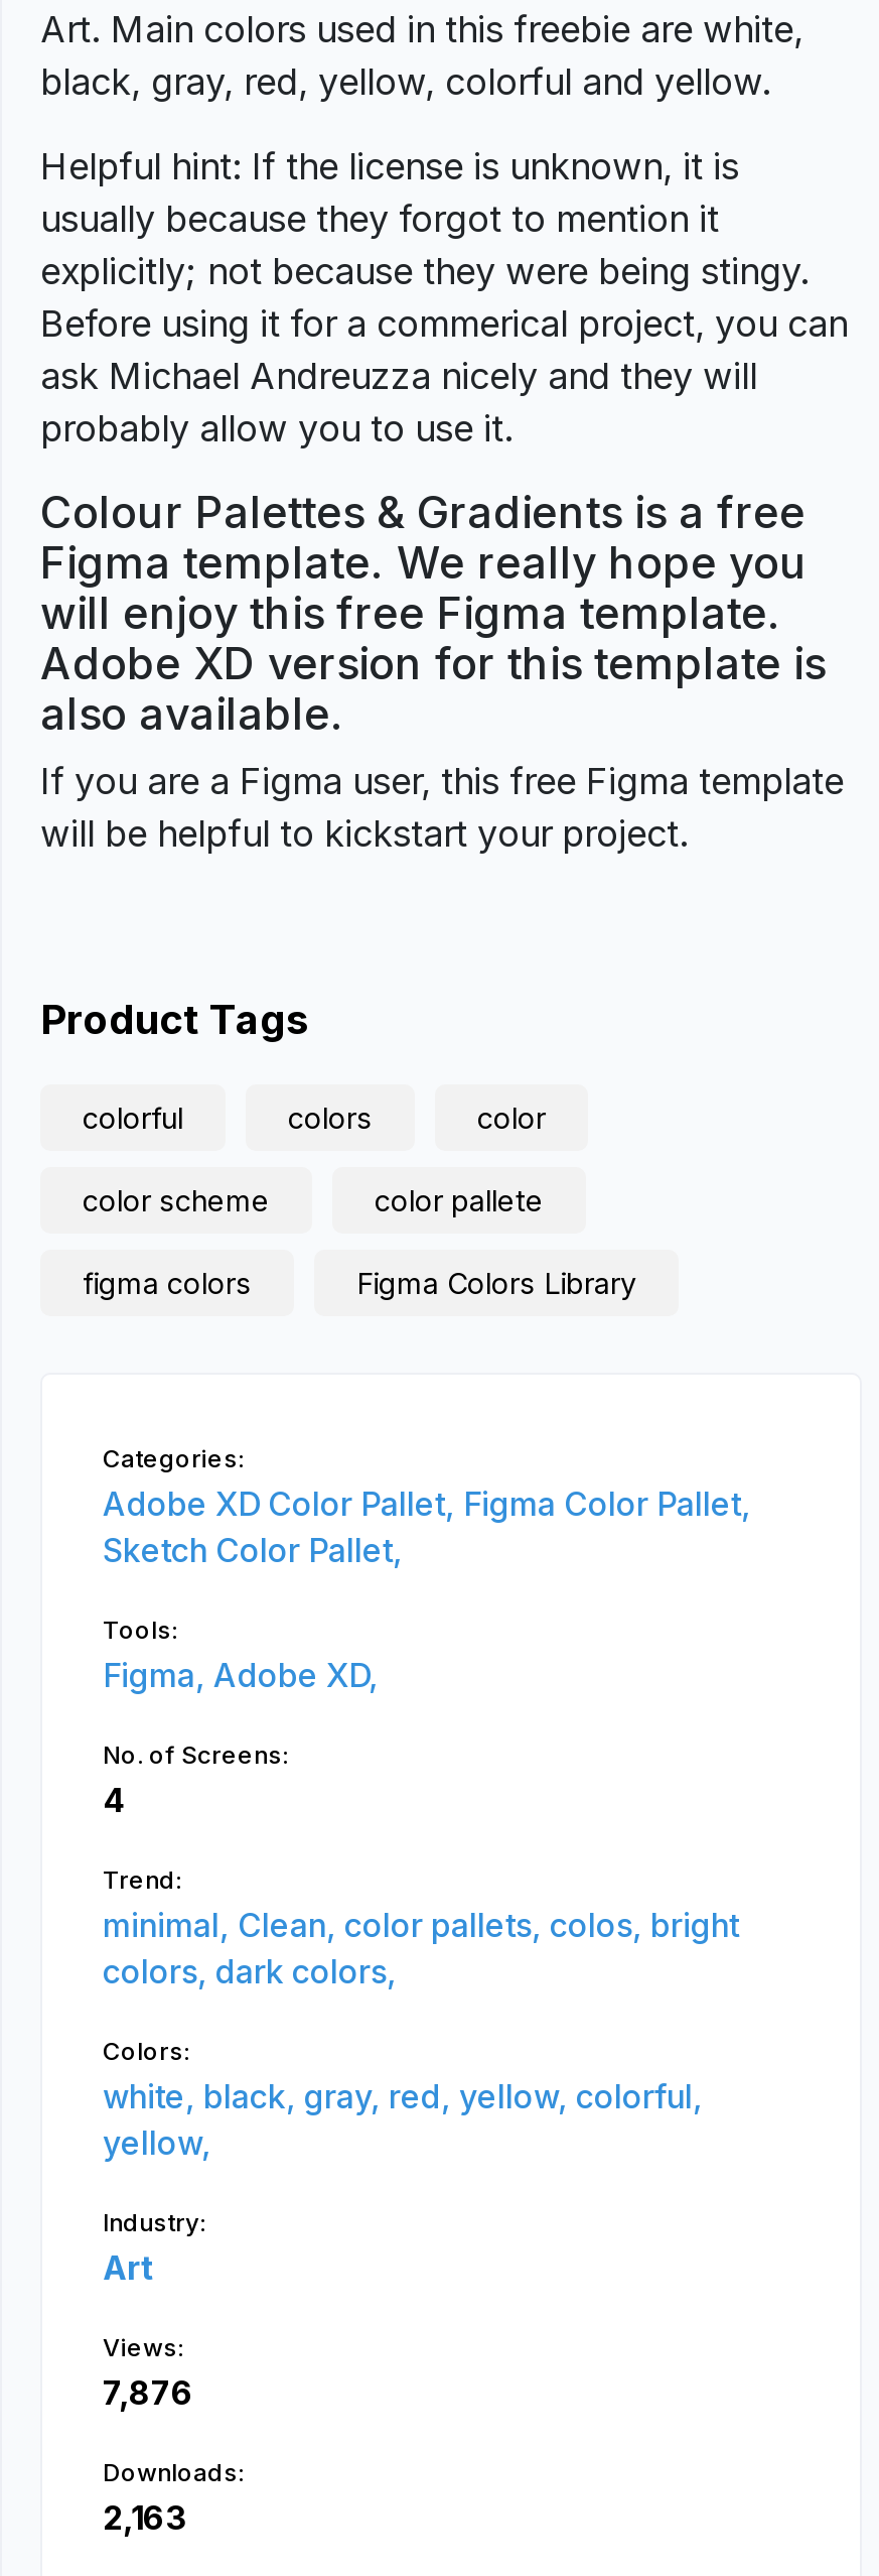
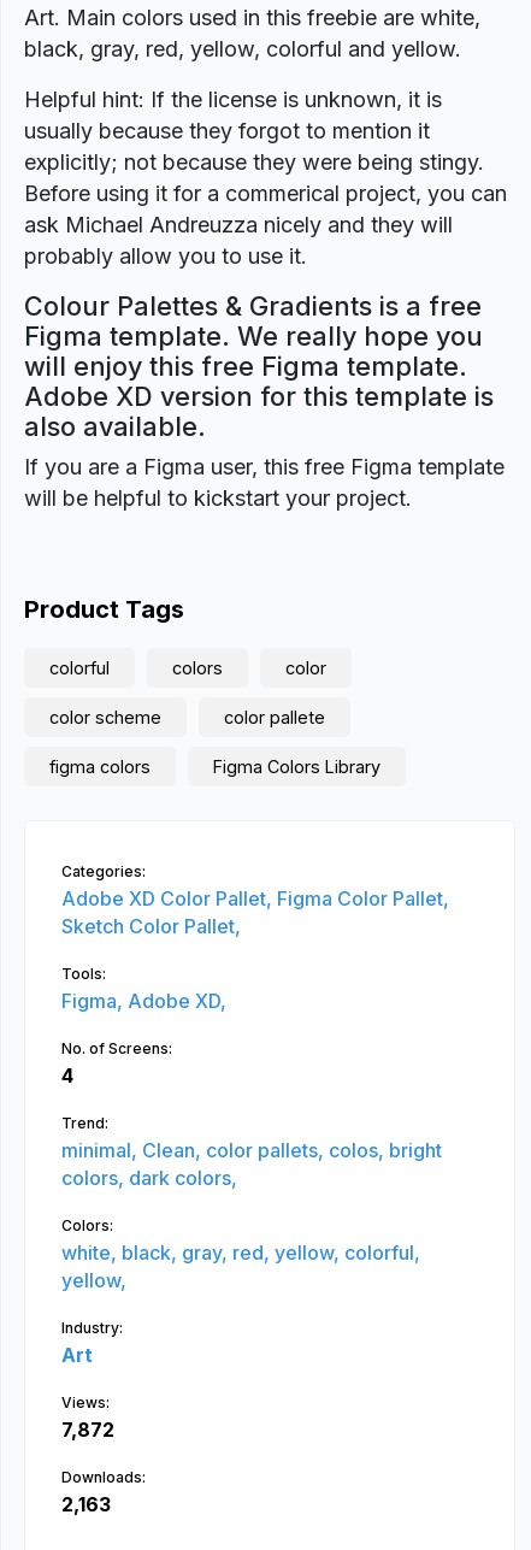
[103,2372,193,2413] 7,876 -> [61,1418,114,1442] 7,872

